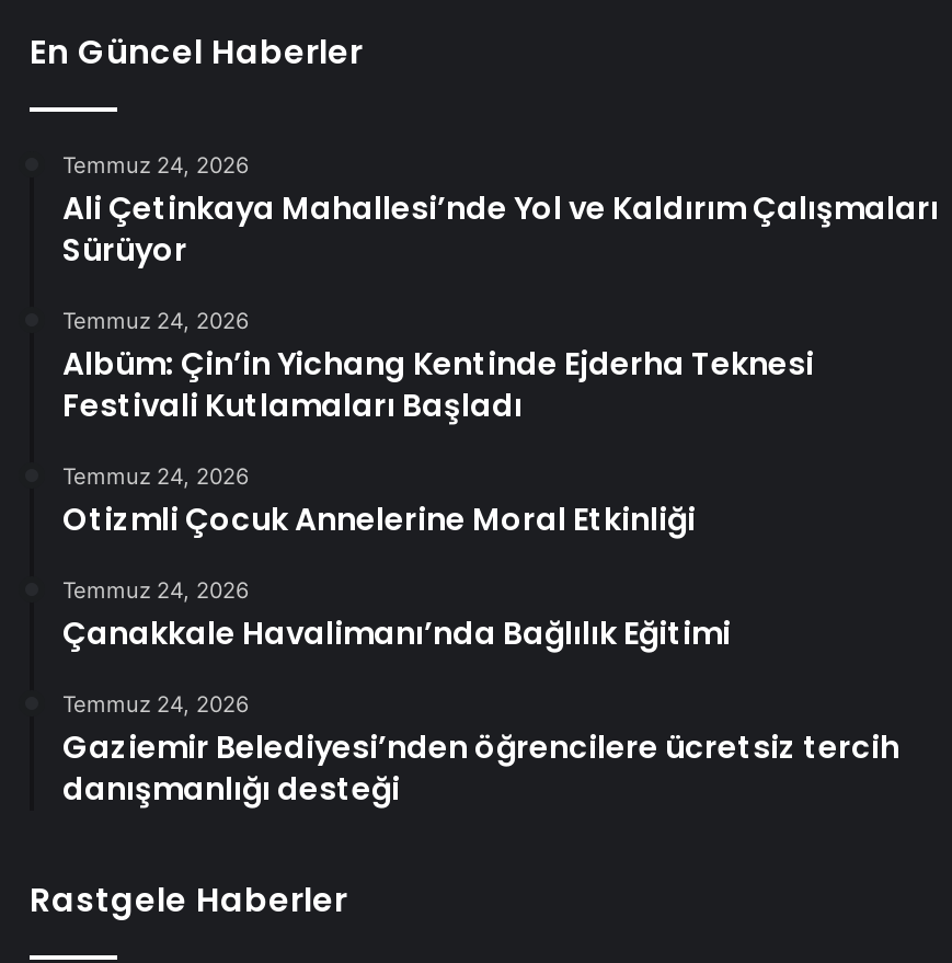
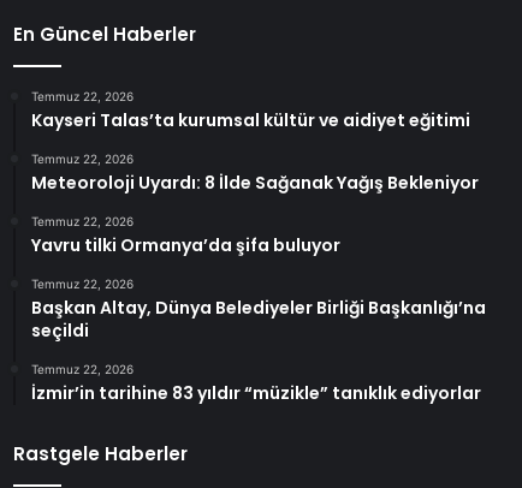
[62,152,939,273] Temmuz 24, 2026 | Ali Çetinkaya Mahallesi’nde Yol ve Kaldırım Çalışmaları | Sürüyor -> [31,88,470,132] Temmuz 22, 2026 | Kayseri Talas’ta kurumsal kültür ve aidiyet eğitimi
[62,308,814,428] Temmuz 24, 2026 | Albüm: Çin’in Yichang Kentinde Ejderha Teknesi | Festivali Kutlamaları Başladı -> [31,151,479,194] Temmuz 22, 2026 | Meteoroloji Uyardı: 8 İlde Sağanak Yağış Bekleniyor
[62,463,696,542] Temmuz 24, 2026 | Otizmli Çocuk Annelerine Moral Etkinliği -> [31,213,340,257] Temmuz 22, 2026 | Yavru tilki Ormanya’da şifa buluyor
[62,577,731,656] Temmuz 24, 2026 | Çanakkale Havalimanı’nda Bağlılık Eğitimi -> [31,276,486,342] Temmuz 22, 2026 | Başkan Altay, Dünya Belediyeler Birliği Başkanlığı’na | seçildi
[62,691,899,812] Temmuz 24, 2026 | Gaziemir Belediyesi’nden öğrencilere ücretsiz tercih | danışmanlığı desteği -> [31,361,481,404] Temmuz 22, 2026 | İzmir’in tarihine 83 yıldır “müzikle” tanıklık ediyorlar

